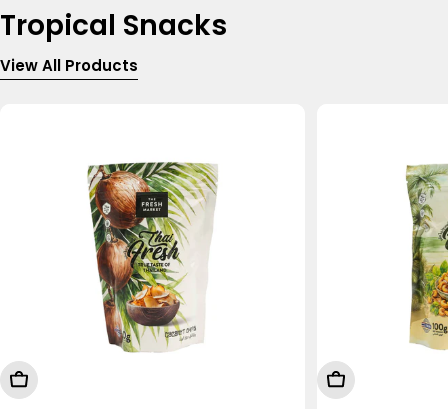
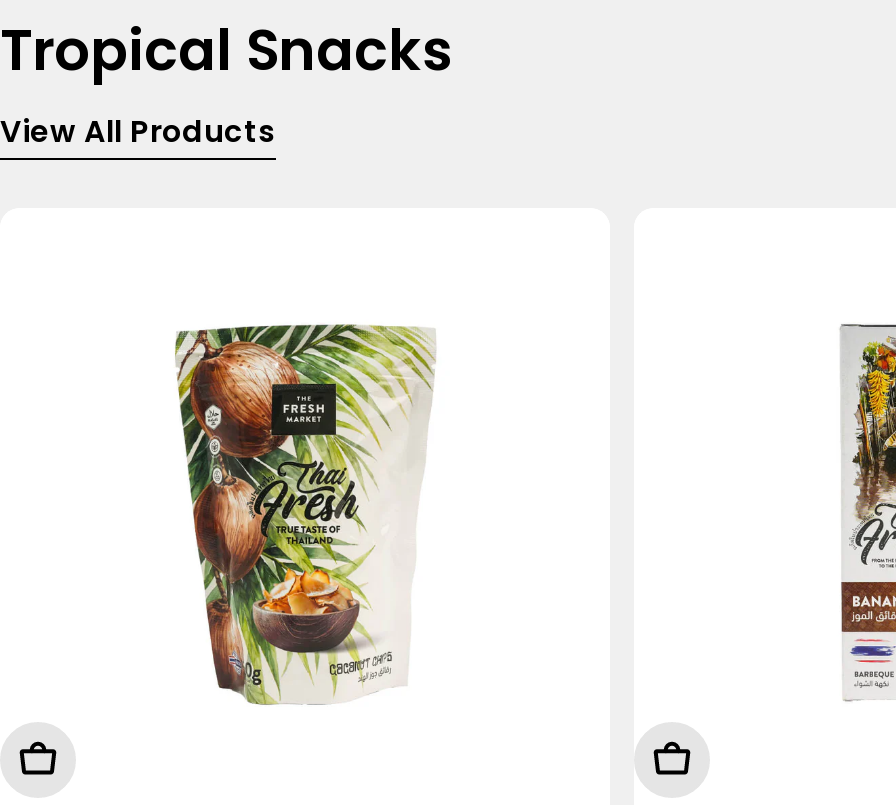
[405,162,445,350] [image] -> [812,322,890,702] [image]

